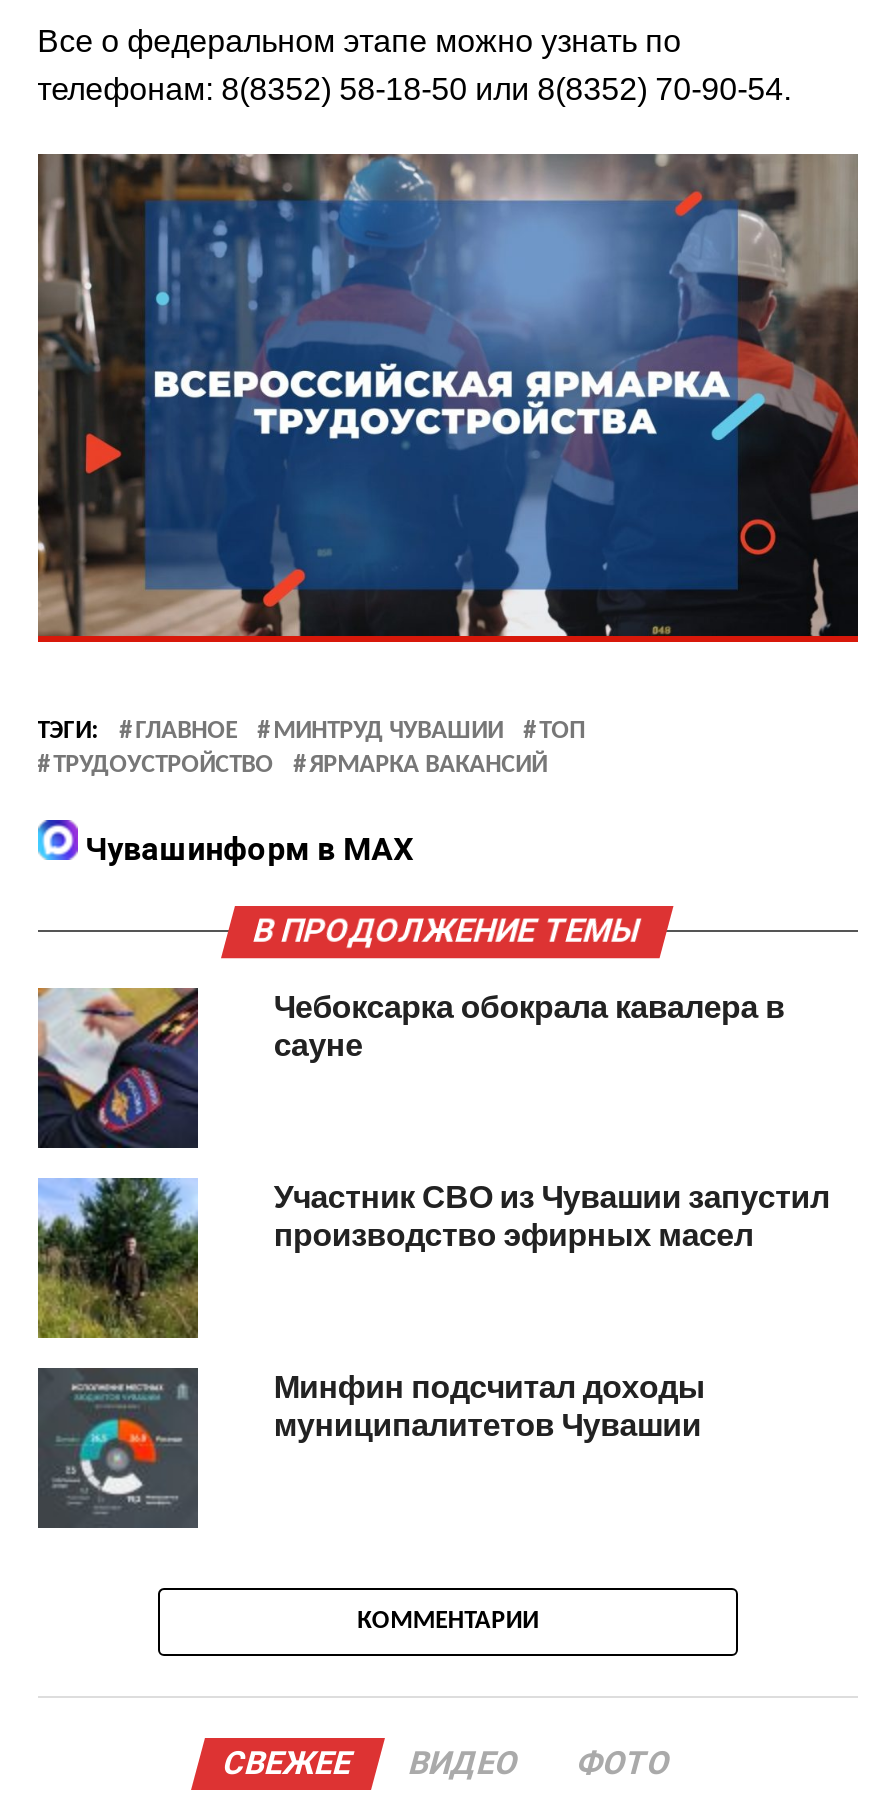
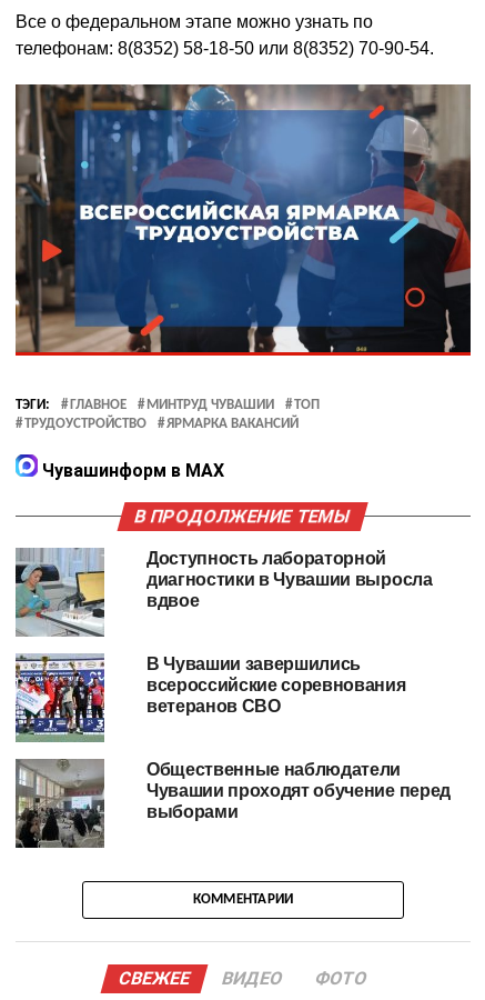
[36,986,785,1150] [image] | Чебоксарка обокрала кавалера в | сауне -> [14,548,432,637] [image] | Доступность лабораторной | диагностики в Чувашии выросла | вдвое
[36,1176,829,1340] [image] | Участник СВО из Чувашии запустил | производство эфирных масел -> [14,653,406,743] [image] | В Чувашии завершились | всероссийские соревнования | ветеранов СВО
[38,1368,705,1528] [image] | Минфин подсчитал доходы | муниципалитетов Чувашии -> [16,759,451,848] [image] | Общественные наблюдатели | Чувашии проходят обучение перед | выборами

